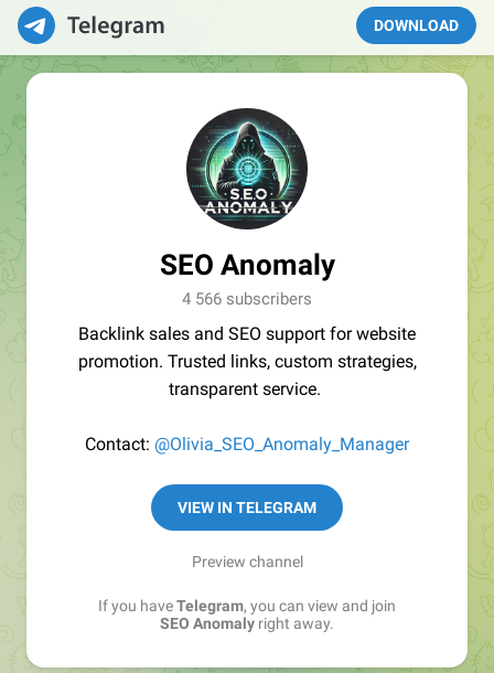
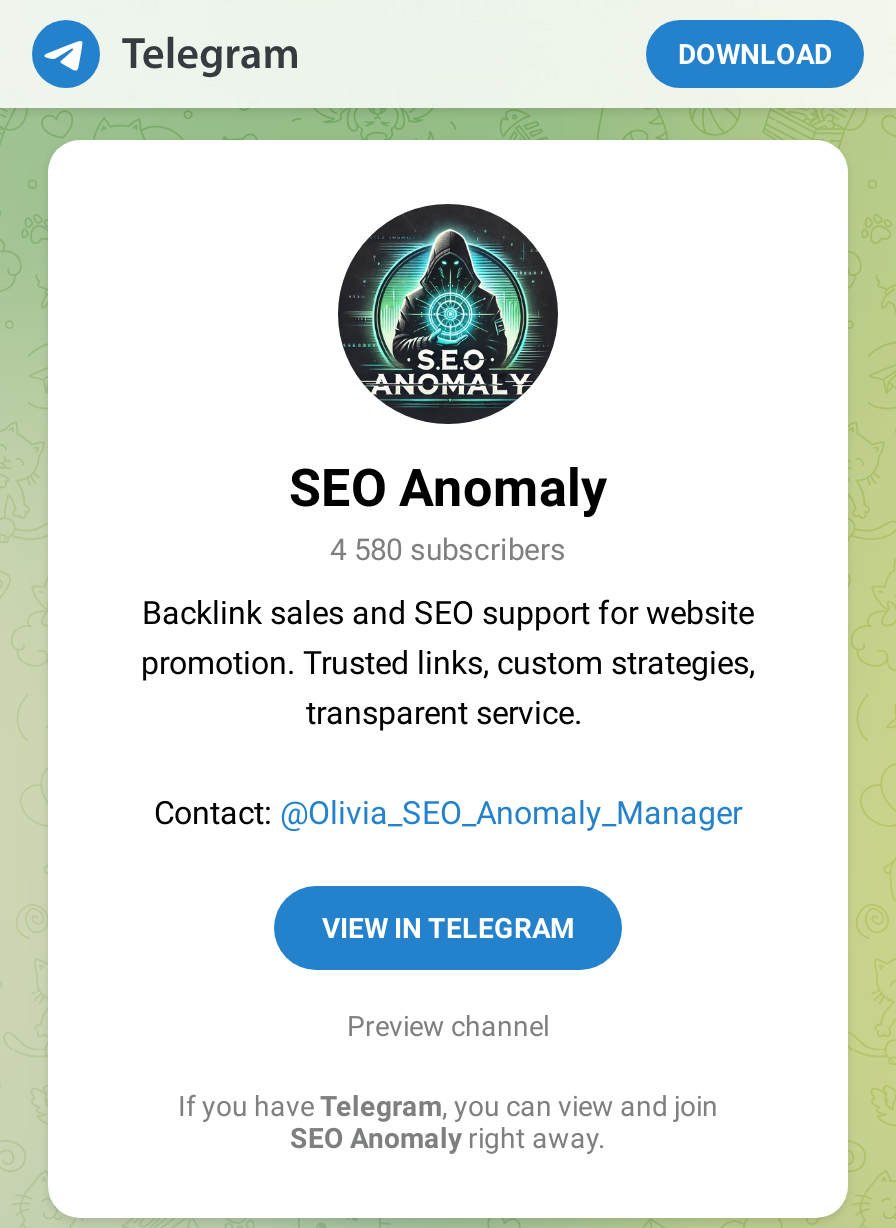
[182,289,312,309] 4 566 subscribers -> [330,532,566,568] 4 580 subscribers

